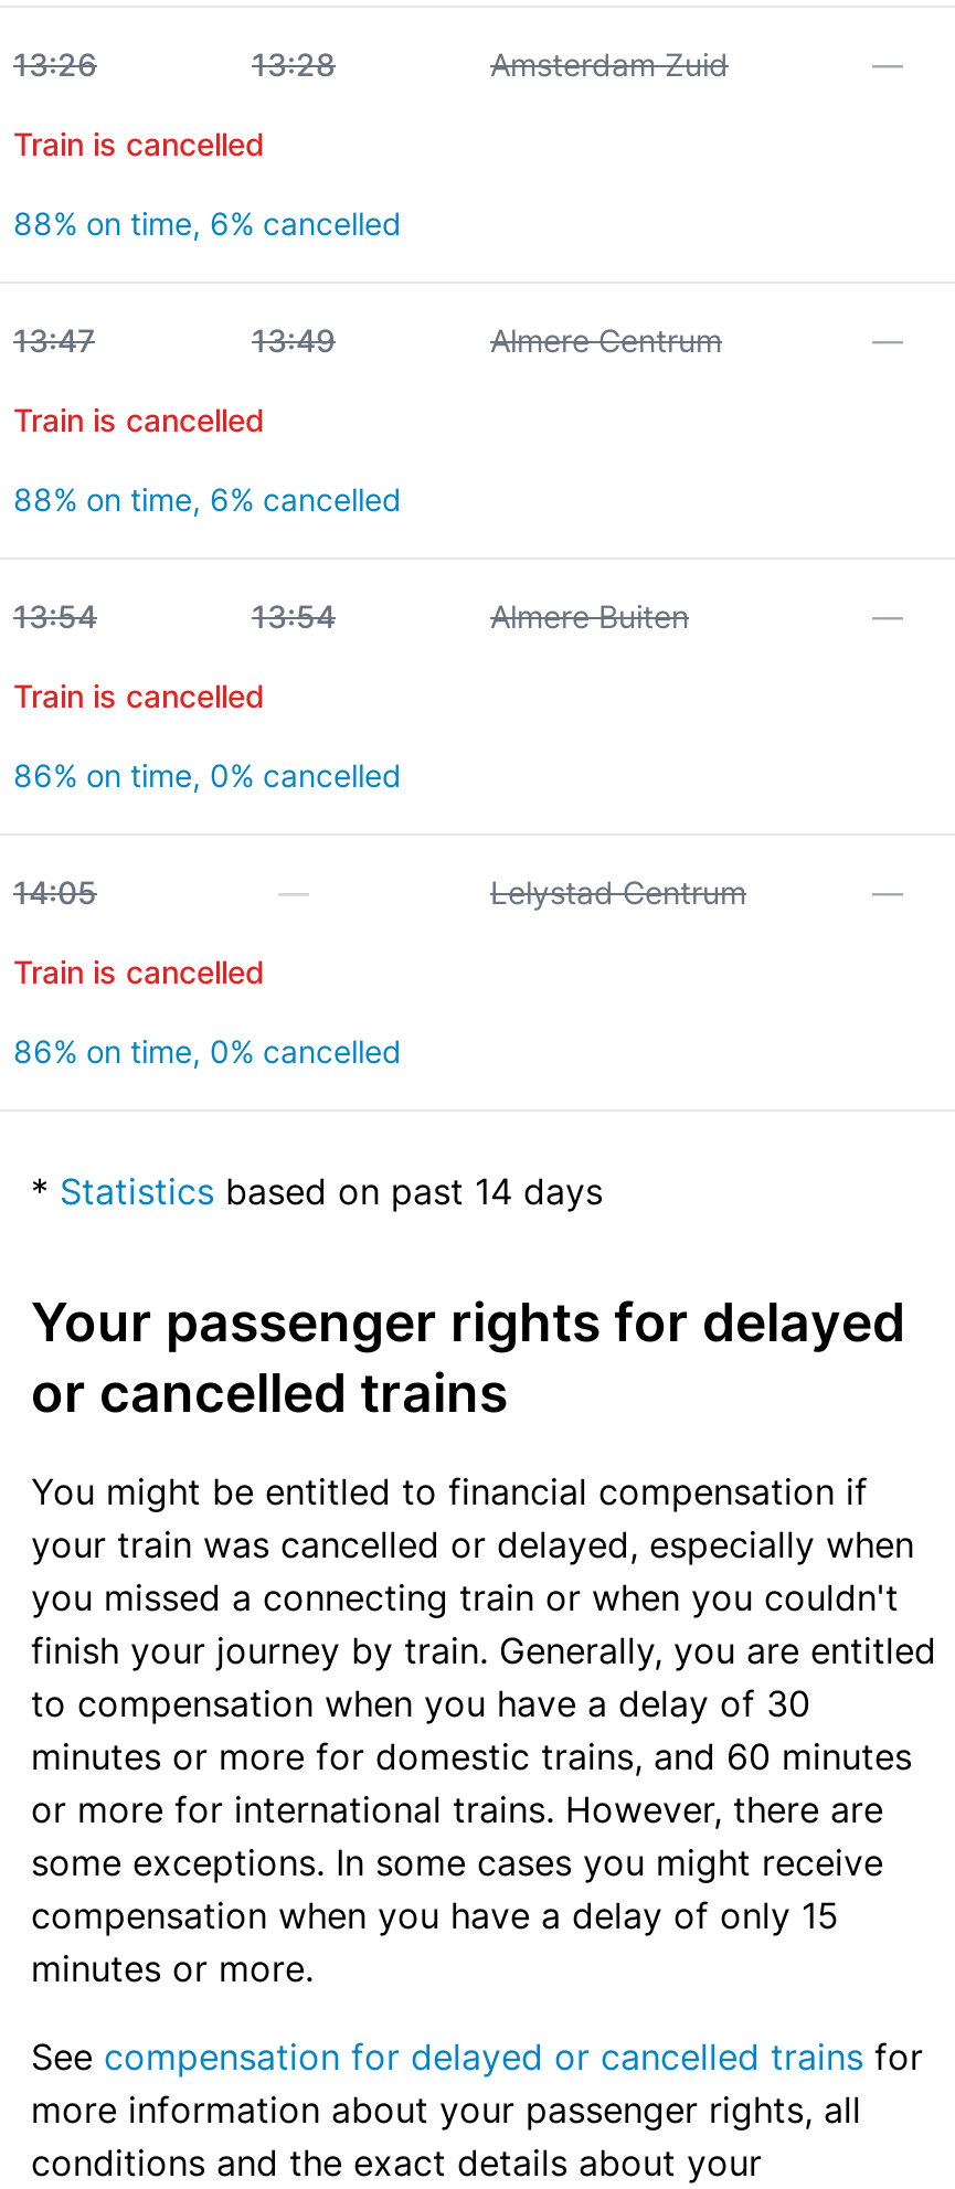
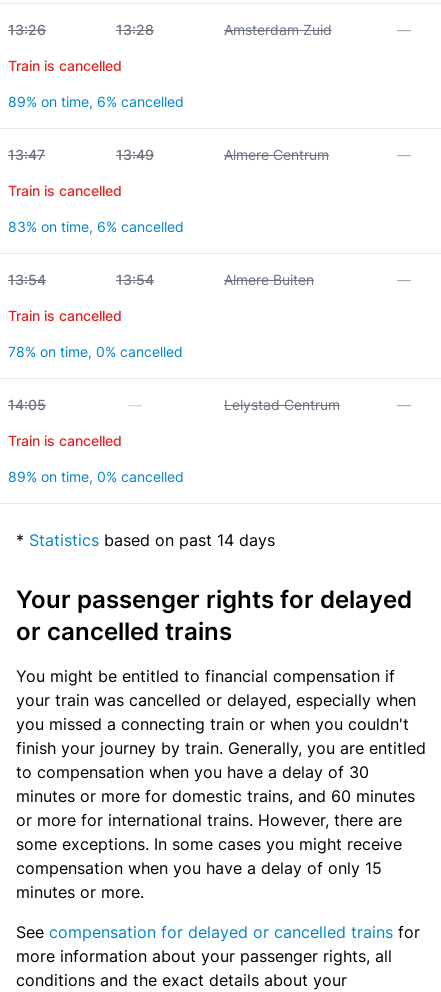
[13,204,402,242] 88% on time, 6% cancelled -> [8,93,184,110] 89% on time, 6% cancelled
[13,480,402,518] 88% on time, 6% cancelled -> [8,218,184,235] 83% on time, 6% cancelled
[13,756,402,794] 86% on time, 0% cancelled -> [8,343,183,360] 78% on time, 0% cancelled
[13,1032,402,1070] 86% on time, 0% cancelled -> [8,468,184,485] 89% on time, 0% cancelled

